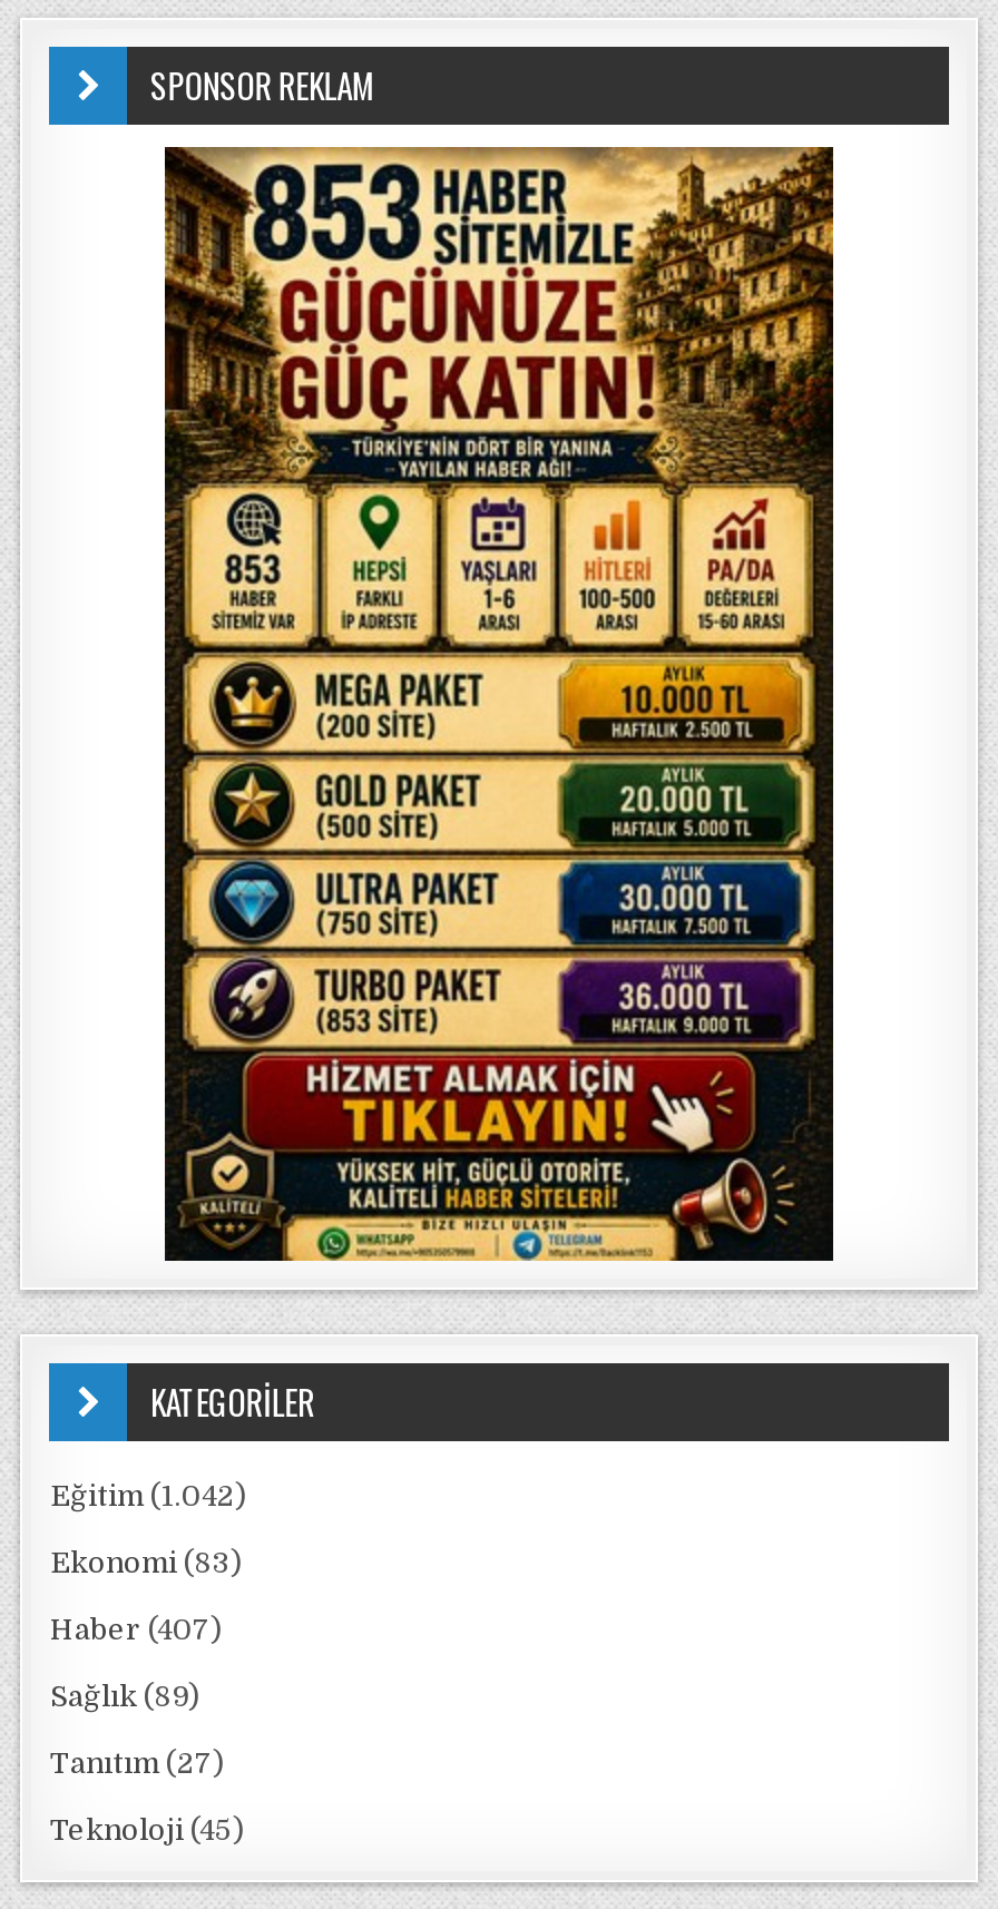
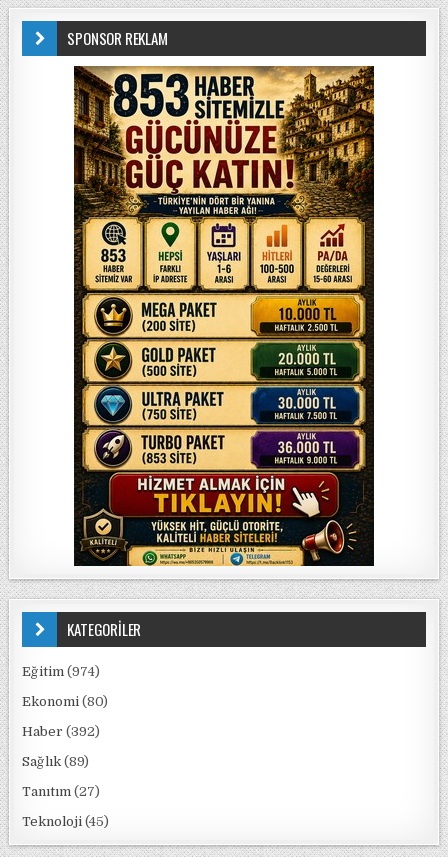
[50,1480,246,1513] Eğitim (1.042) -> [22,664,100,679] Eğitim (974)
[50,1546,242,1580] Ekonomi (83) -> [22,694,108,709] Ekonomi (80)
[50,1613,222,1647] Haber (407) -> [22,724,100,739] Haber (392)

